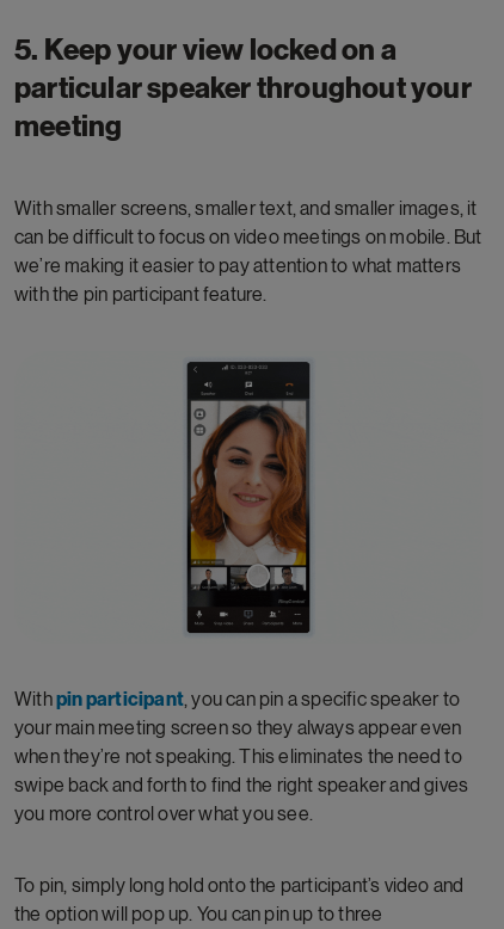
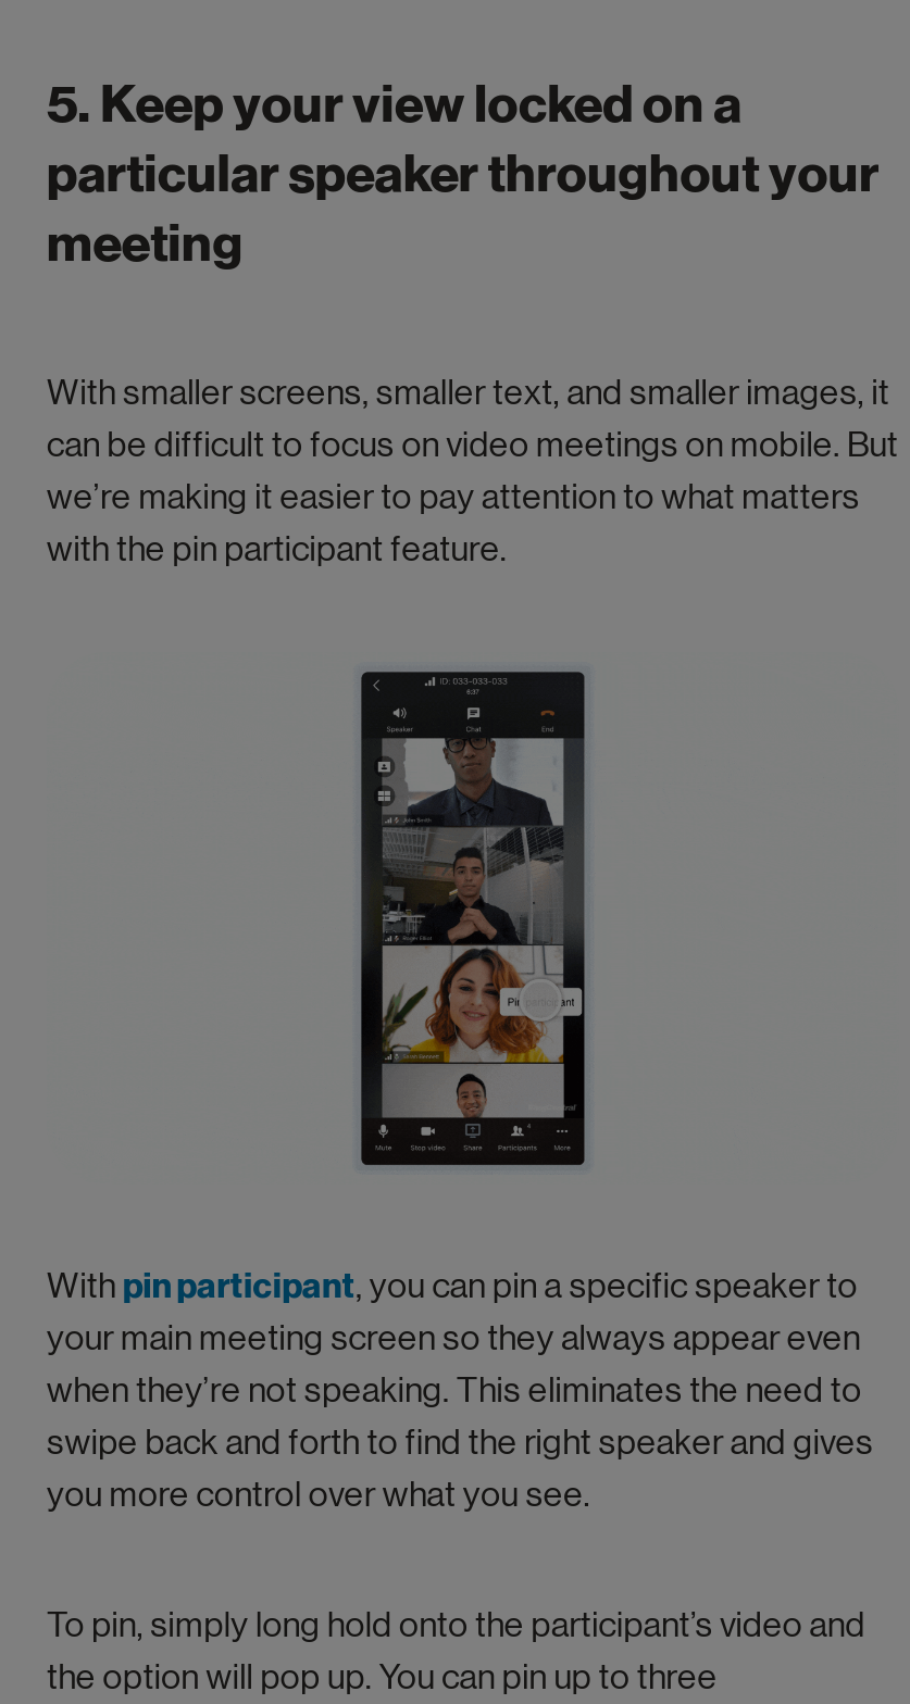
[190,399,309,608] [image] -> [366,737,582,1119] [image]

